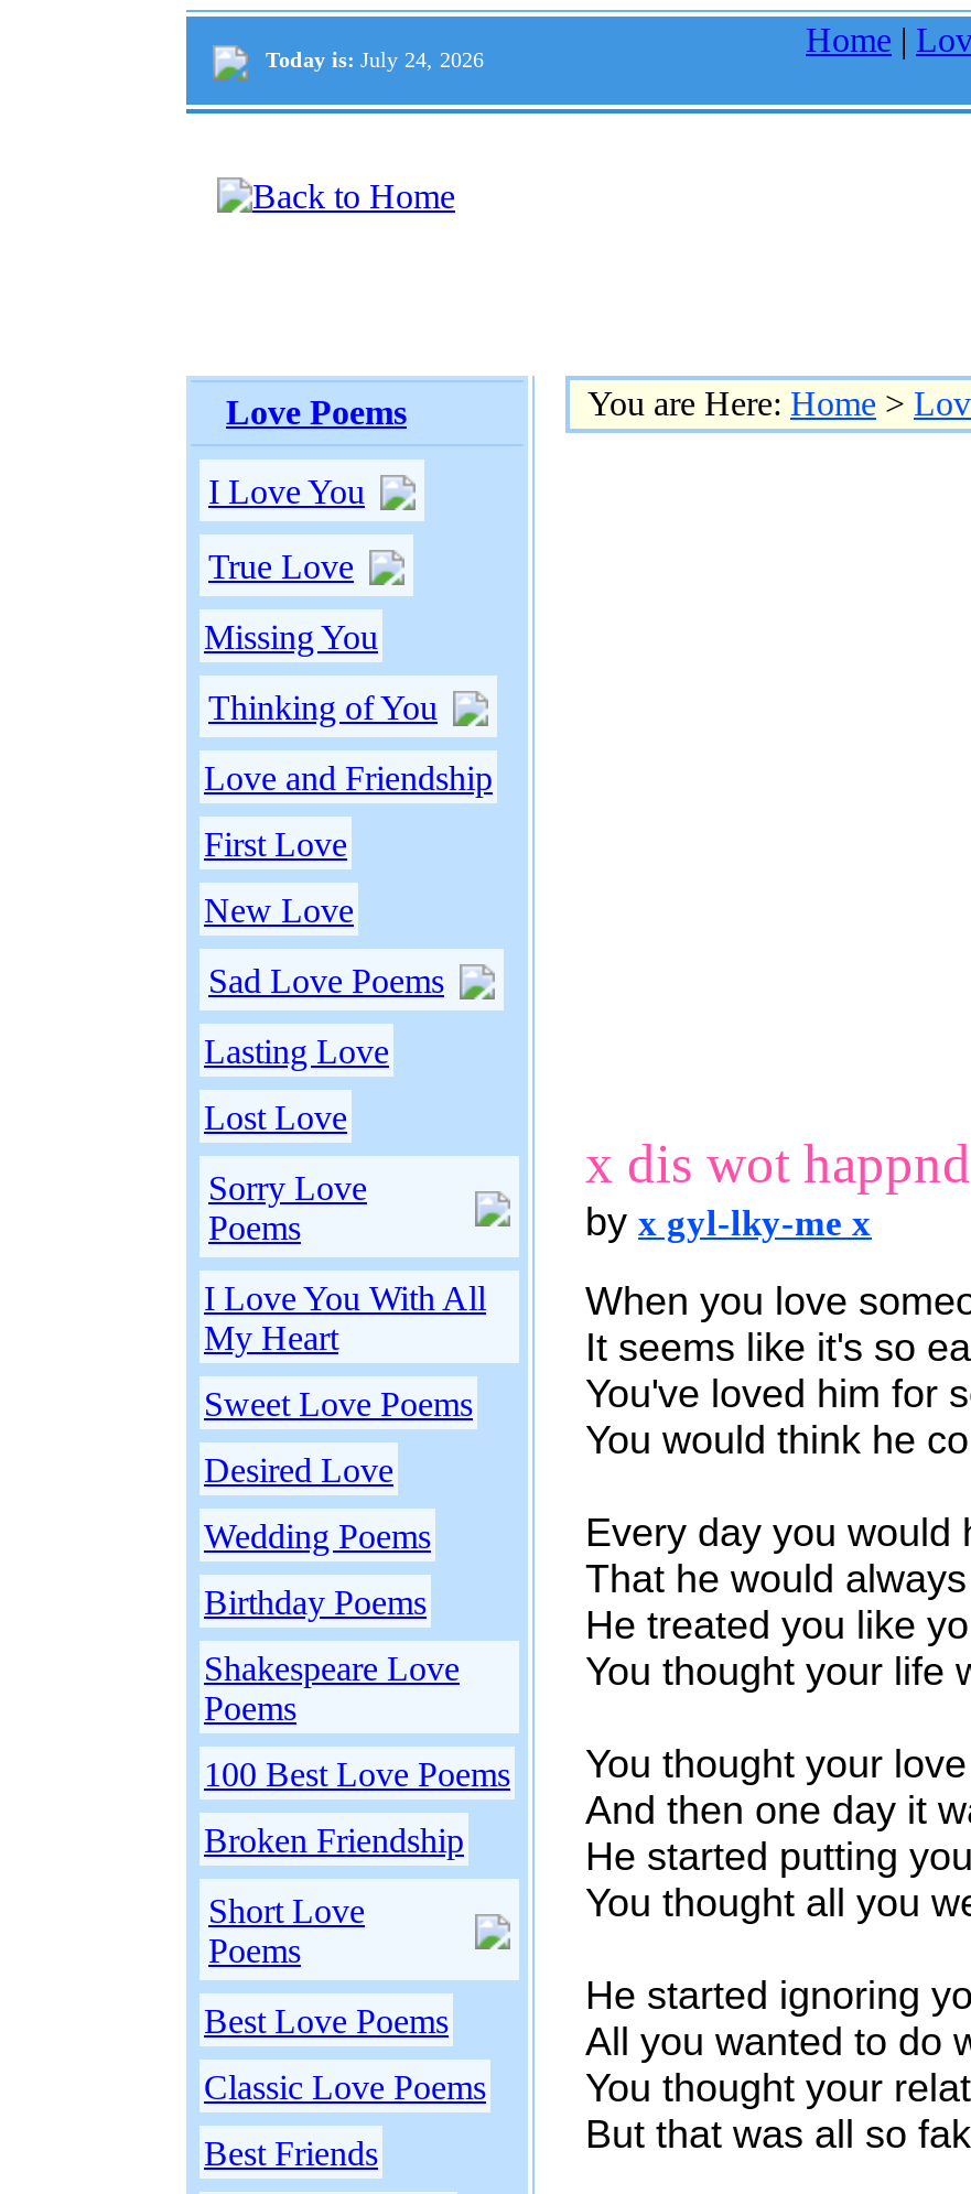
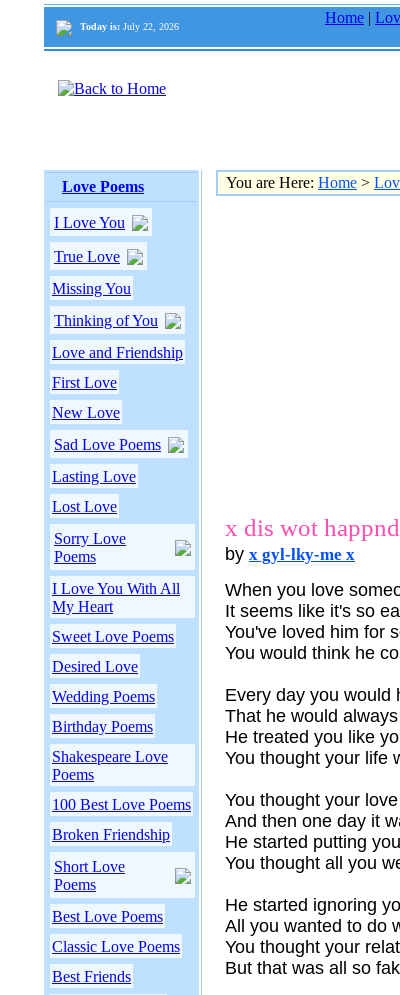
[266,47,484,72] Today is: July 24, 2026 -> [80,21,179,32] Today is: July 22, 2026

